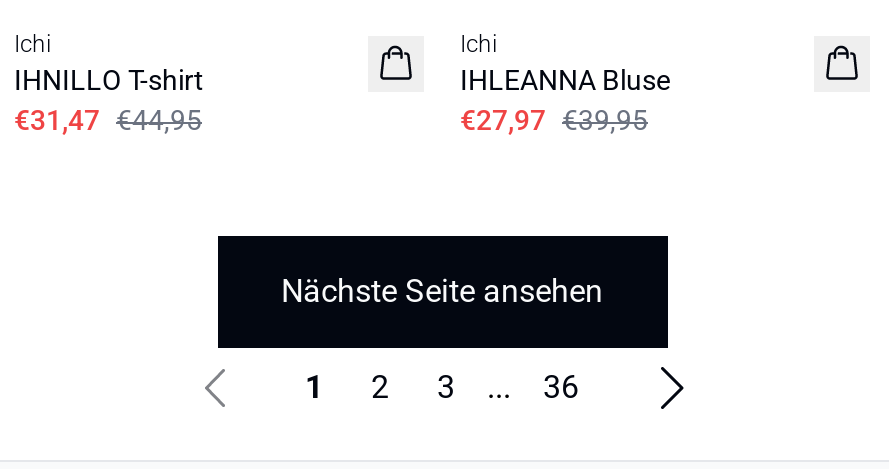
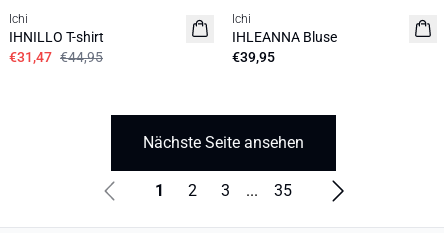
[460,104,648,136] €27,97 €39,95 -> [232,49,275,65] €39,95
[543,368,579,406] 36 -> [273,181,291,200] 35

